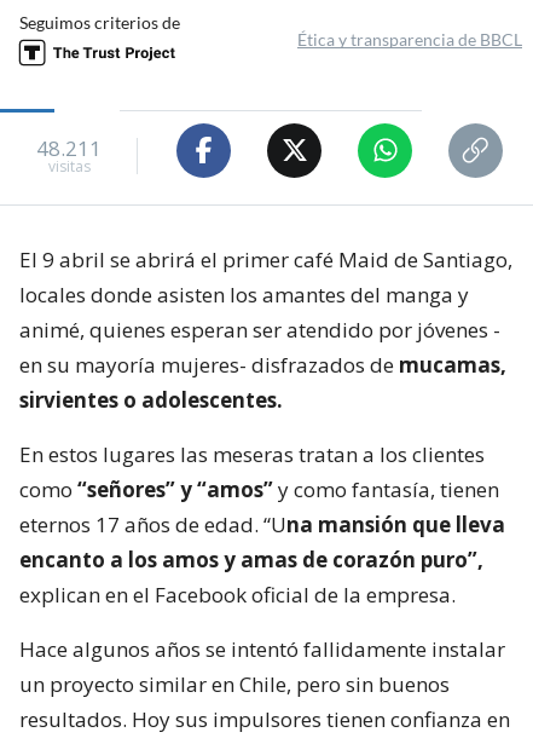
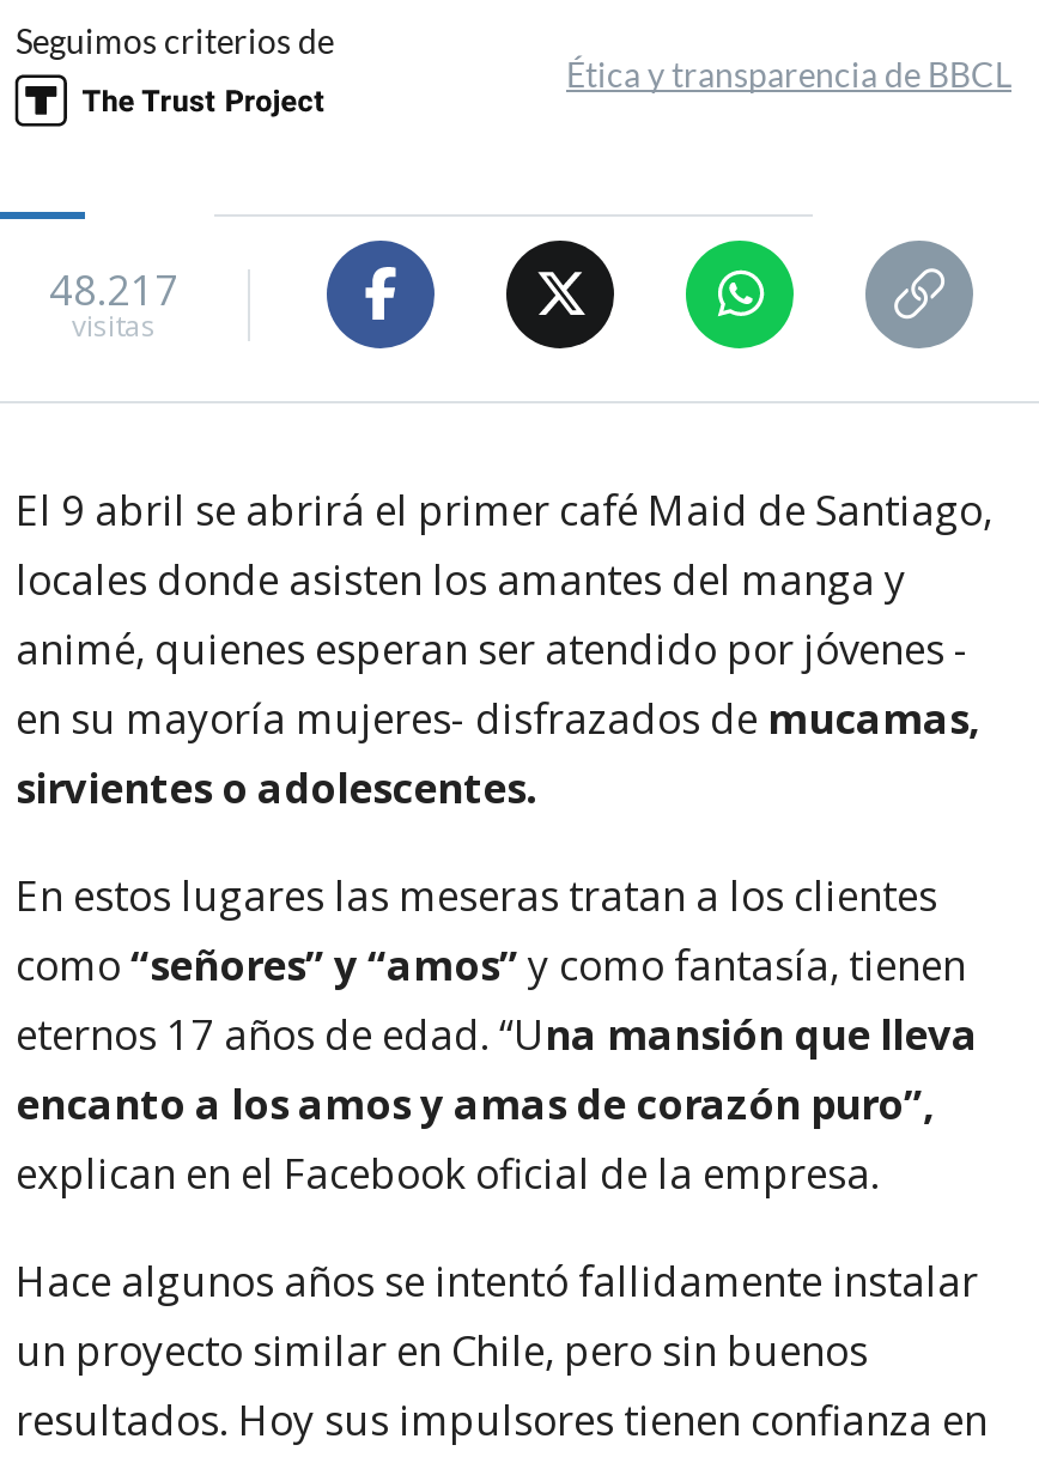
[36,135,102,162] 48.211 -> [49,263,178,318] 48.217

